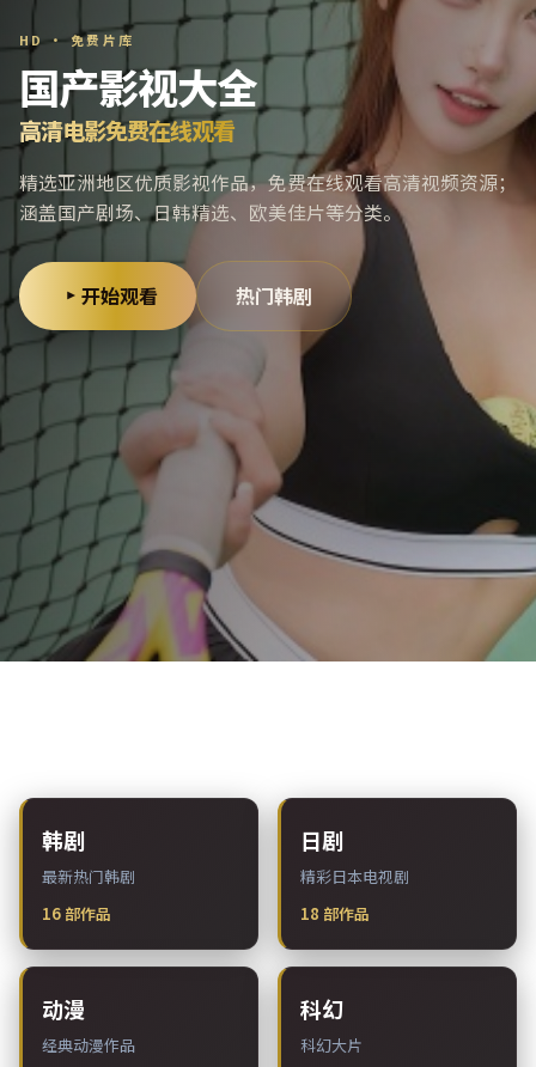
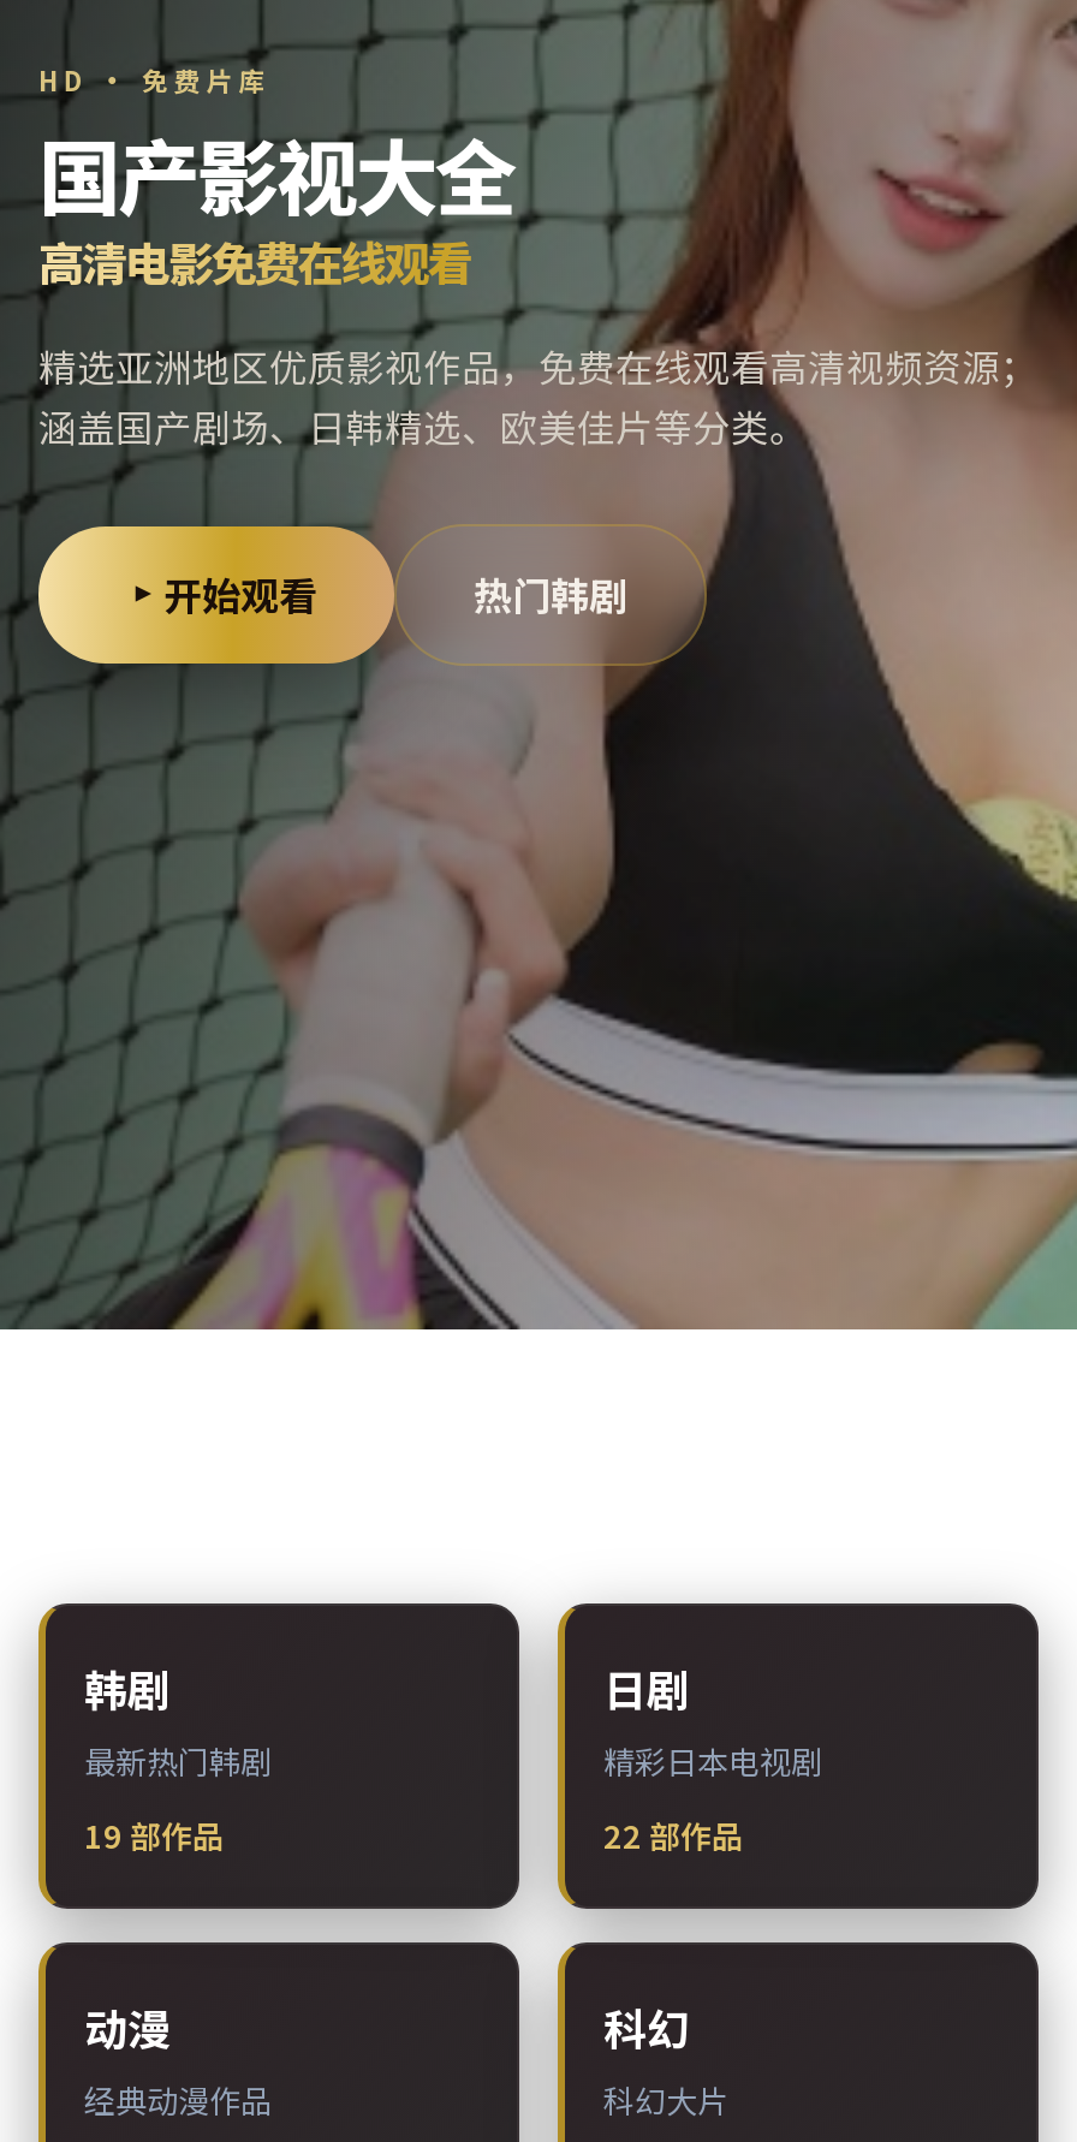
[42,902,111,925] 16部作品 -> [84,1813,224,1858] 19部作品
[300,902,370,925] 18部作品 -> [603,1813,743,1858] 22部作品

